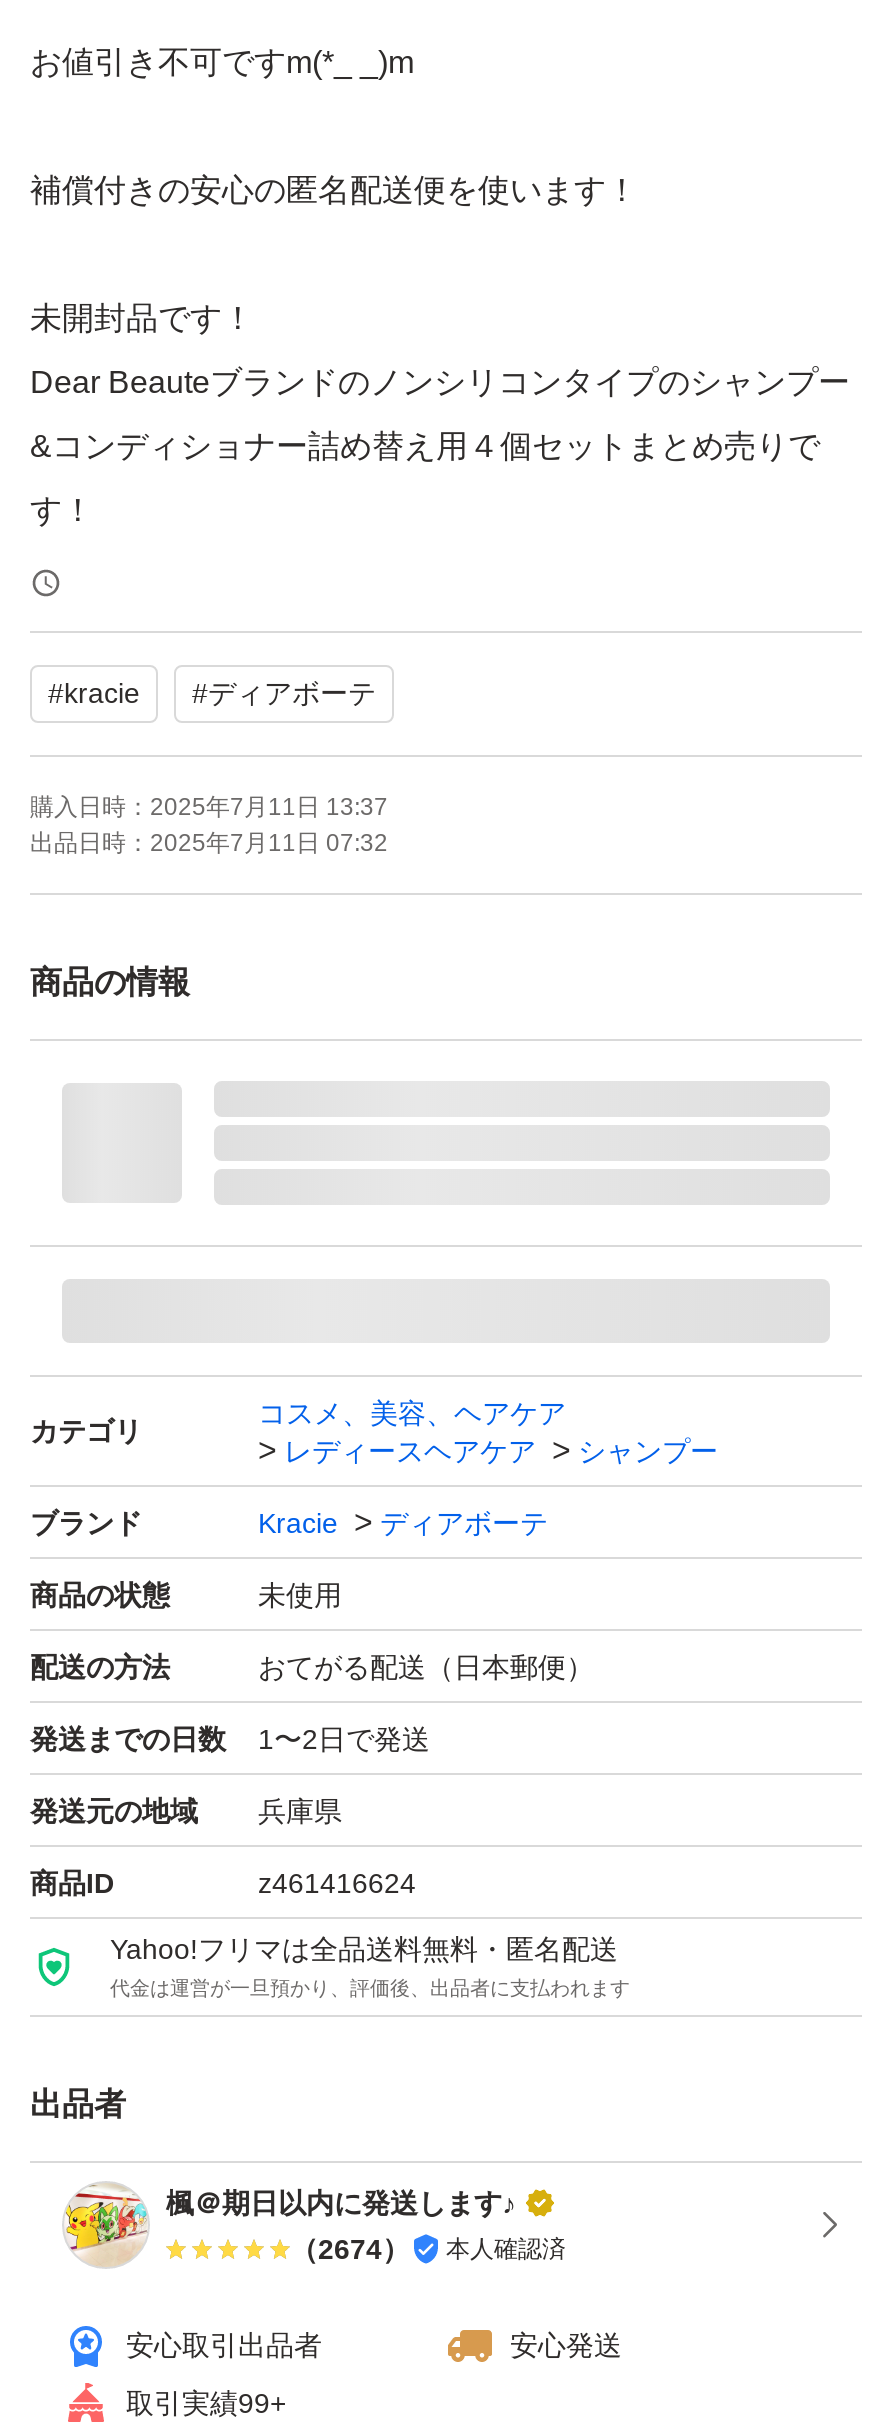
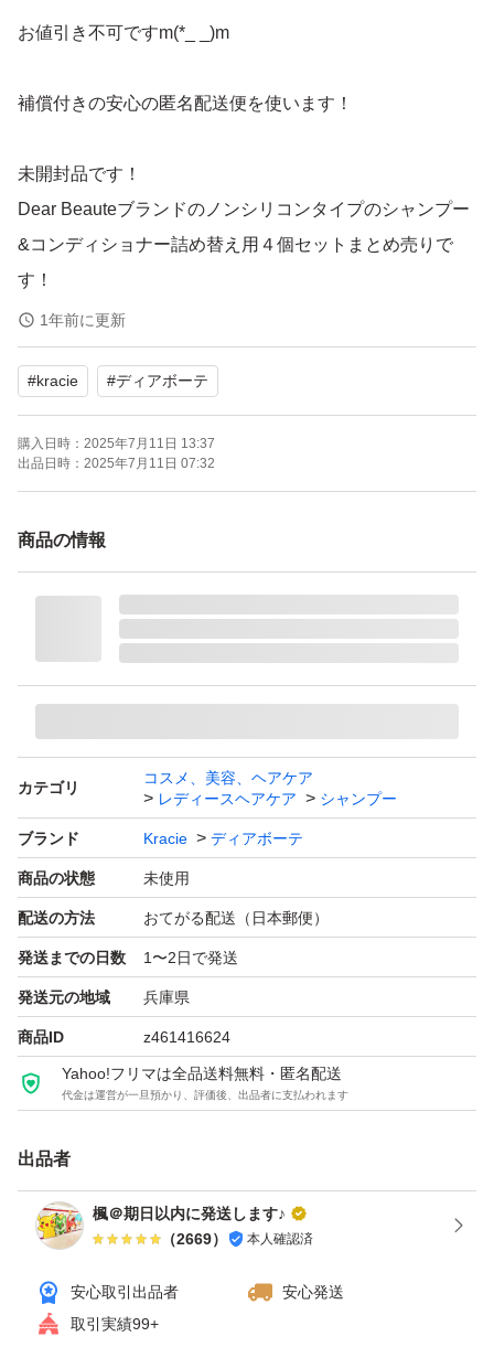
none -> [40,312,126,329] 1年前に更新
[290,2233,566,2265] （2674） 本人確認済 -> [161,1230,313,1248] （2669） 本人確認済

